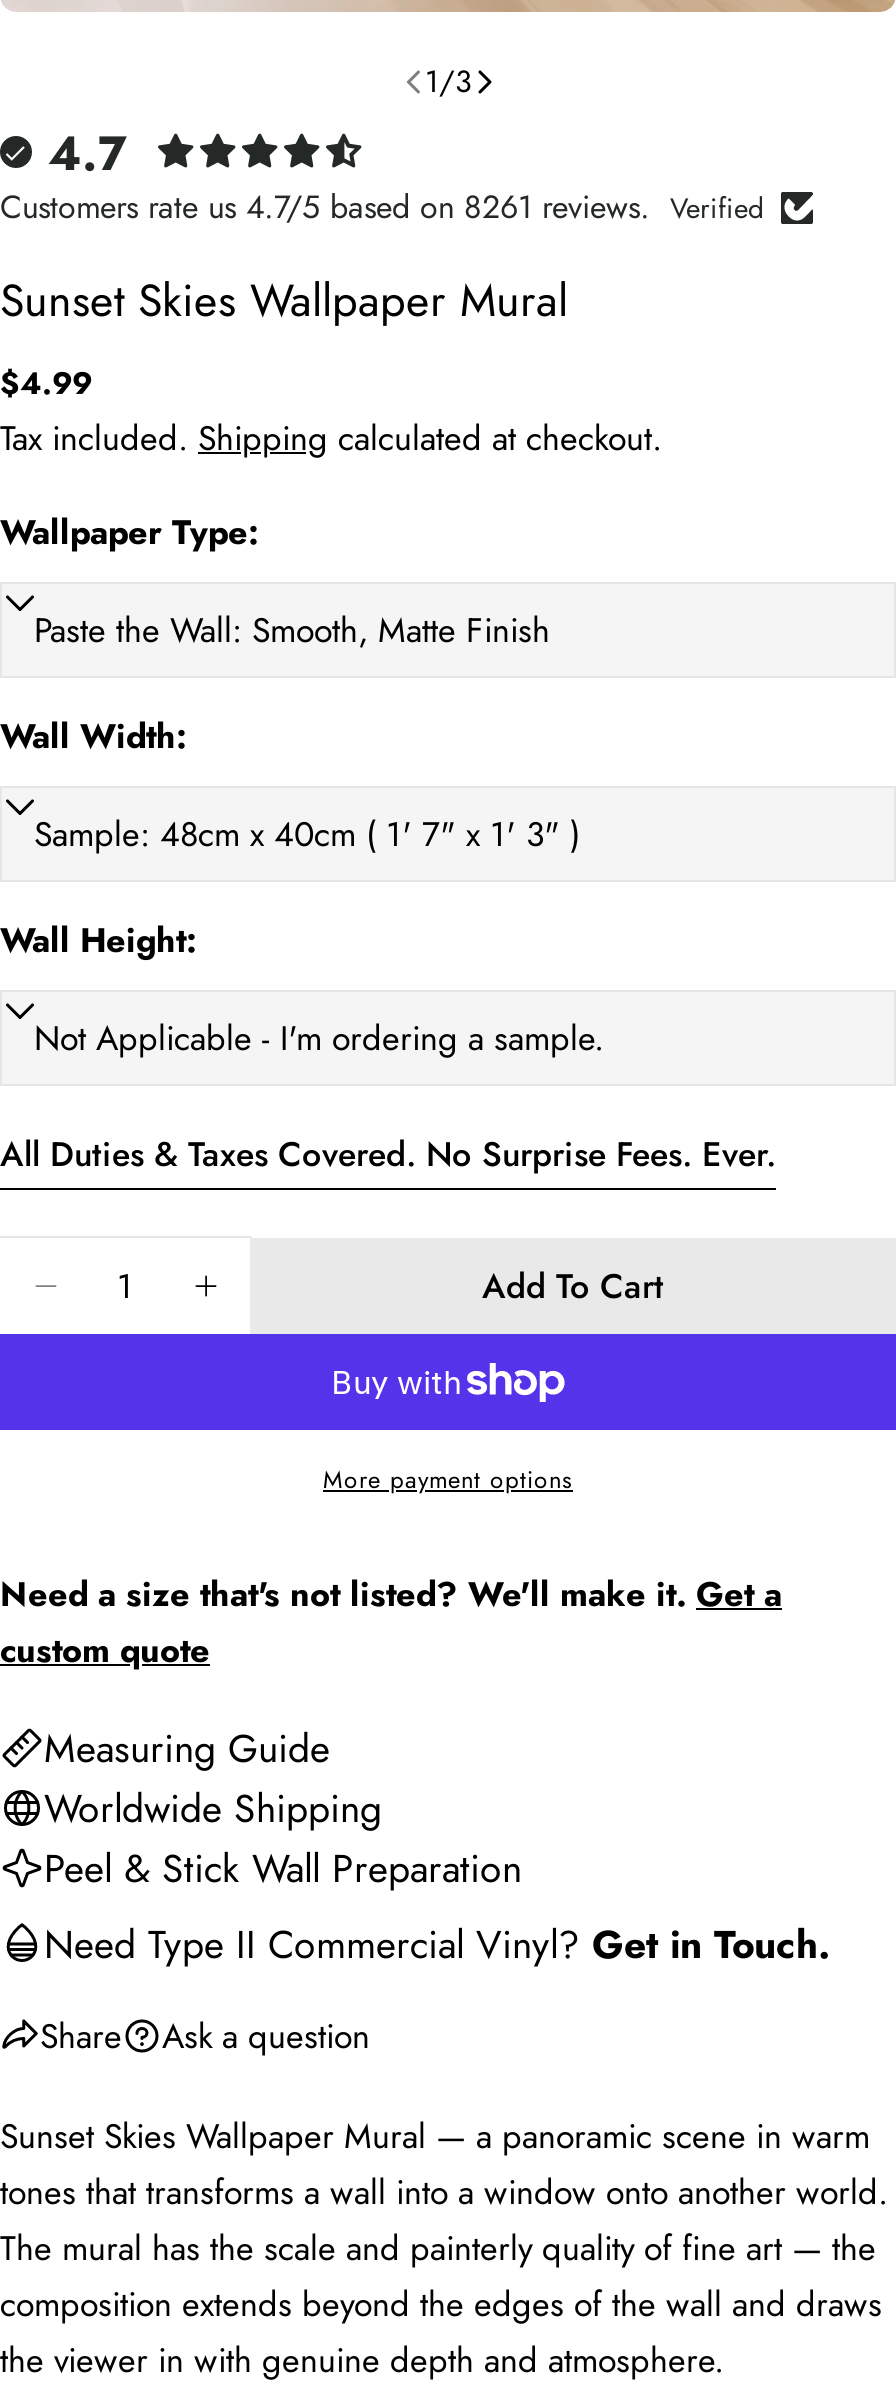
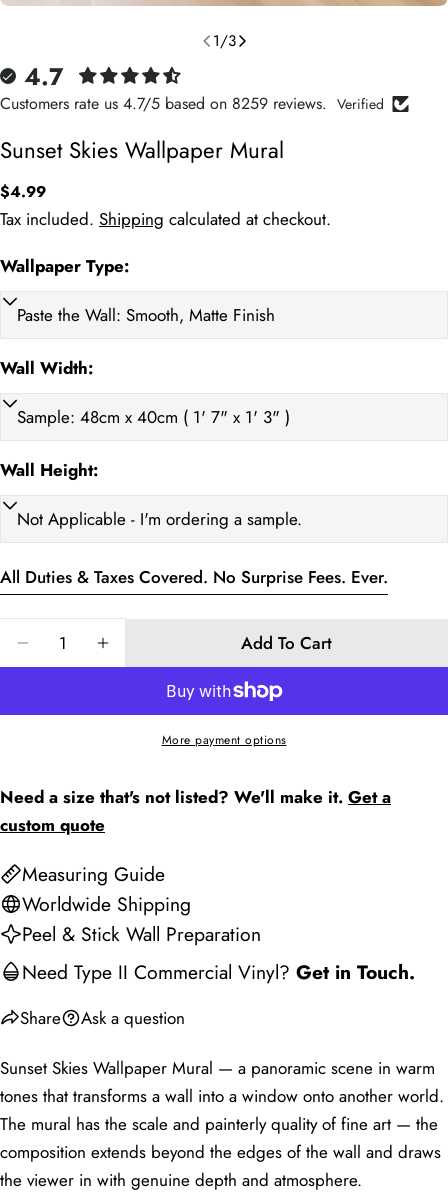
[0,184,764,230] Customers rate us 4.7/5 based on 8261 reviews. Verified -> [0,92,384,115] Customers rate us 4.7/5 based on 8259 reviews. Verified

